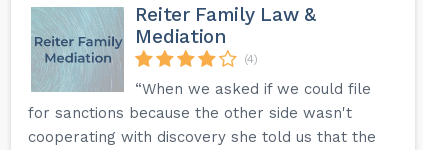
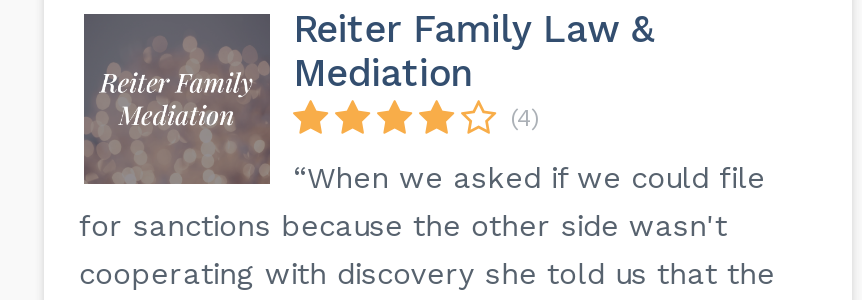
[30,6,125,93] [image] -> [82,12,272,186] [image]

